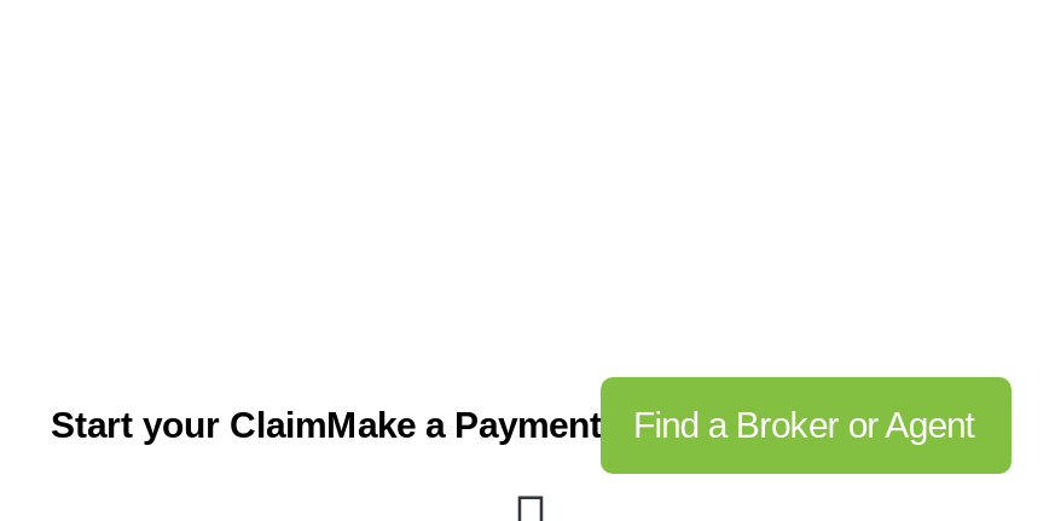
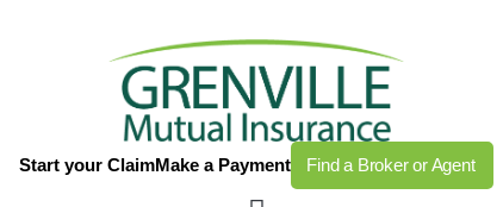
none -> [111,38,402,143] [image]

